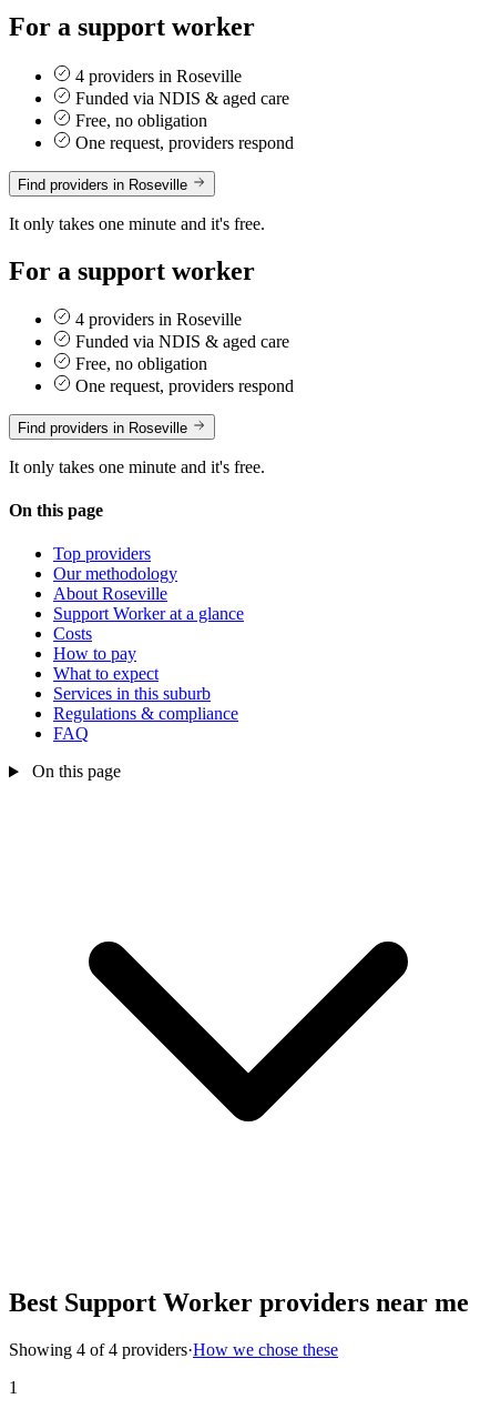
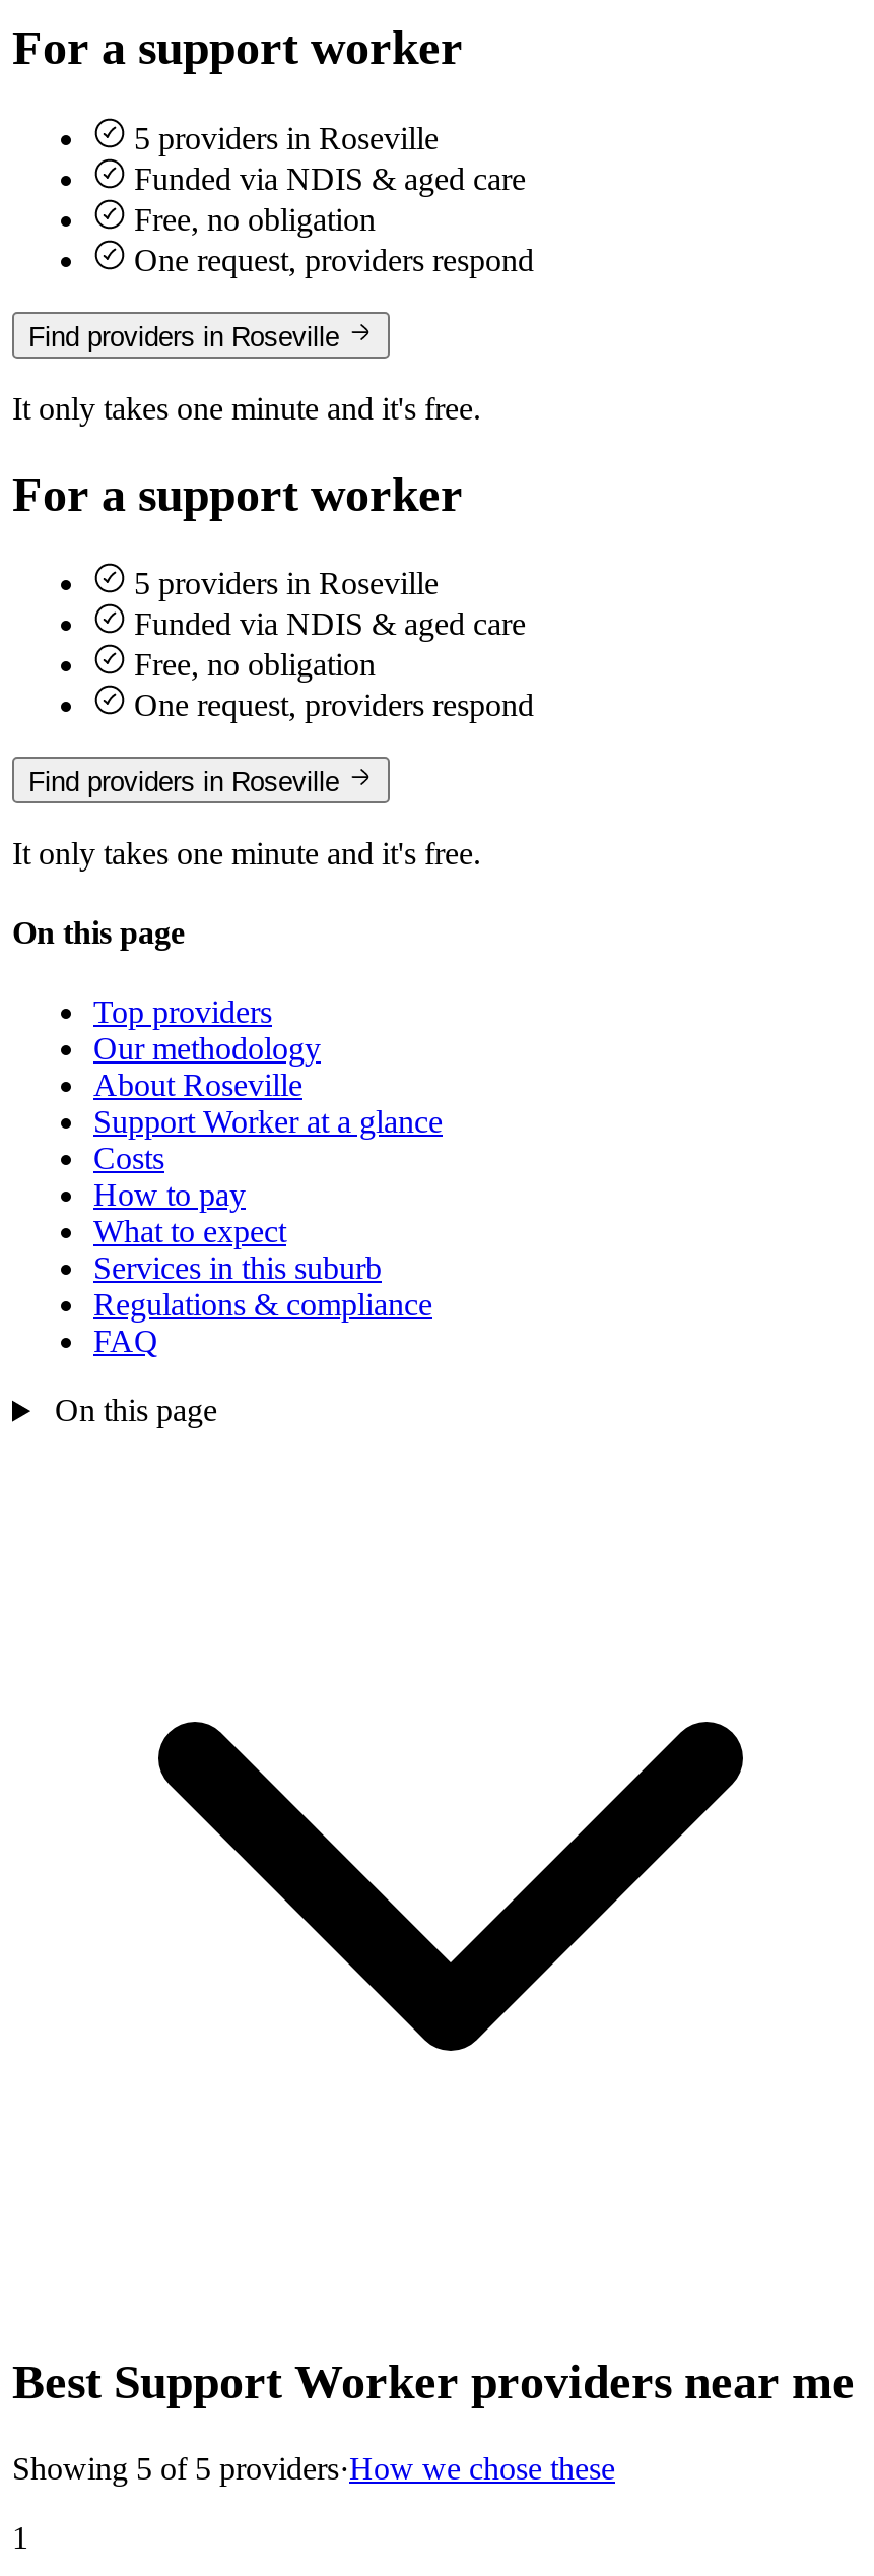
[75,67,242,86] 4 providers in Roseville -> [134,121,439,156] 5 providers in Roseville
[75,310,242,329] 4 providers in Roseville -> [134,567,439,601] 5 providers in Roseville
[9,1340,338,1359] Showing 4 of 4 providers·How we chose these -> [12,2451,615,2486] Showing 5 of 5 providers·How we chose these

